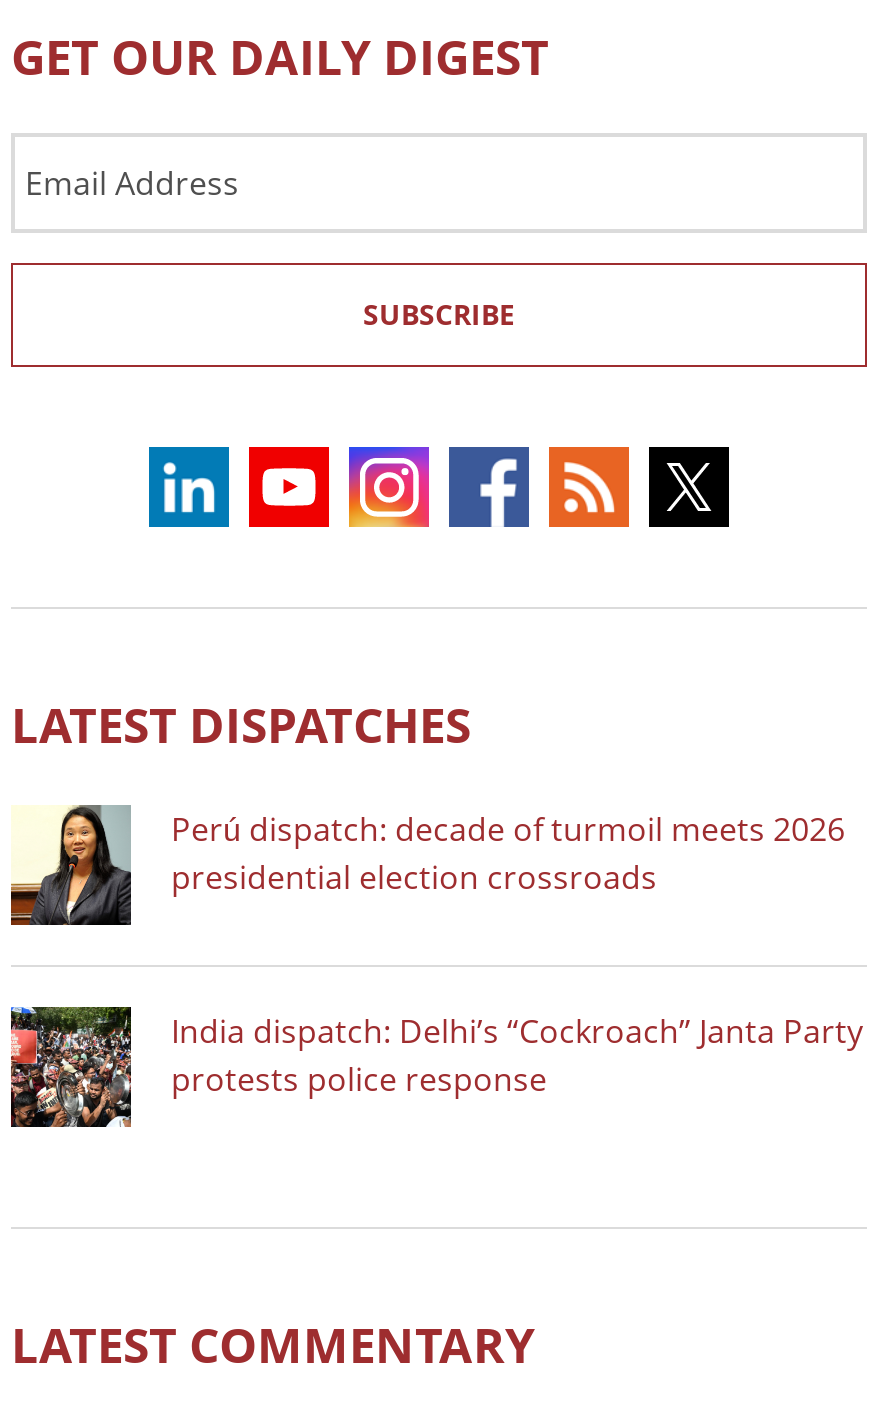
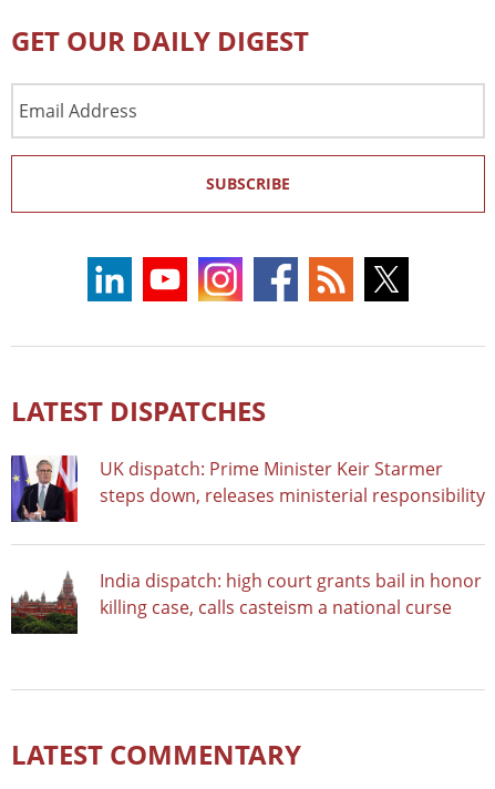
[9,803,845,927] [image] | Perú dispatch: decade of turmoil meets 2026 | presidential election crossroads -> [10,454,485,523] [image] | UK dispatch: Prime Minister Keir Starmer | steps down, releases ministerial responsibility
[9,1005,863,1129] [image] | India dispatch: Delhi’s “Cockroach” Janta Party | protests police response -> [11,567,482,635] [image] | India dispatch: high court grants bail in honor | killing case, calls casteism a national curse

